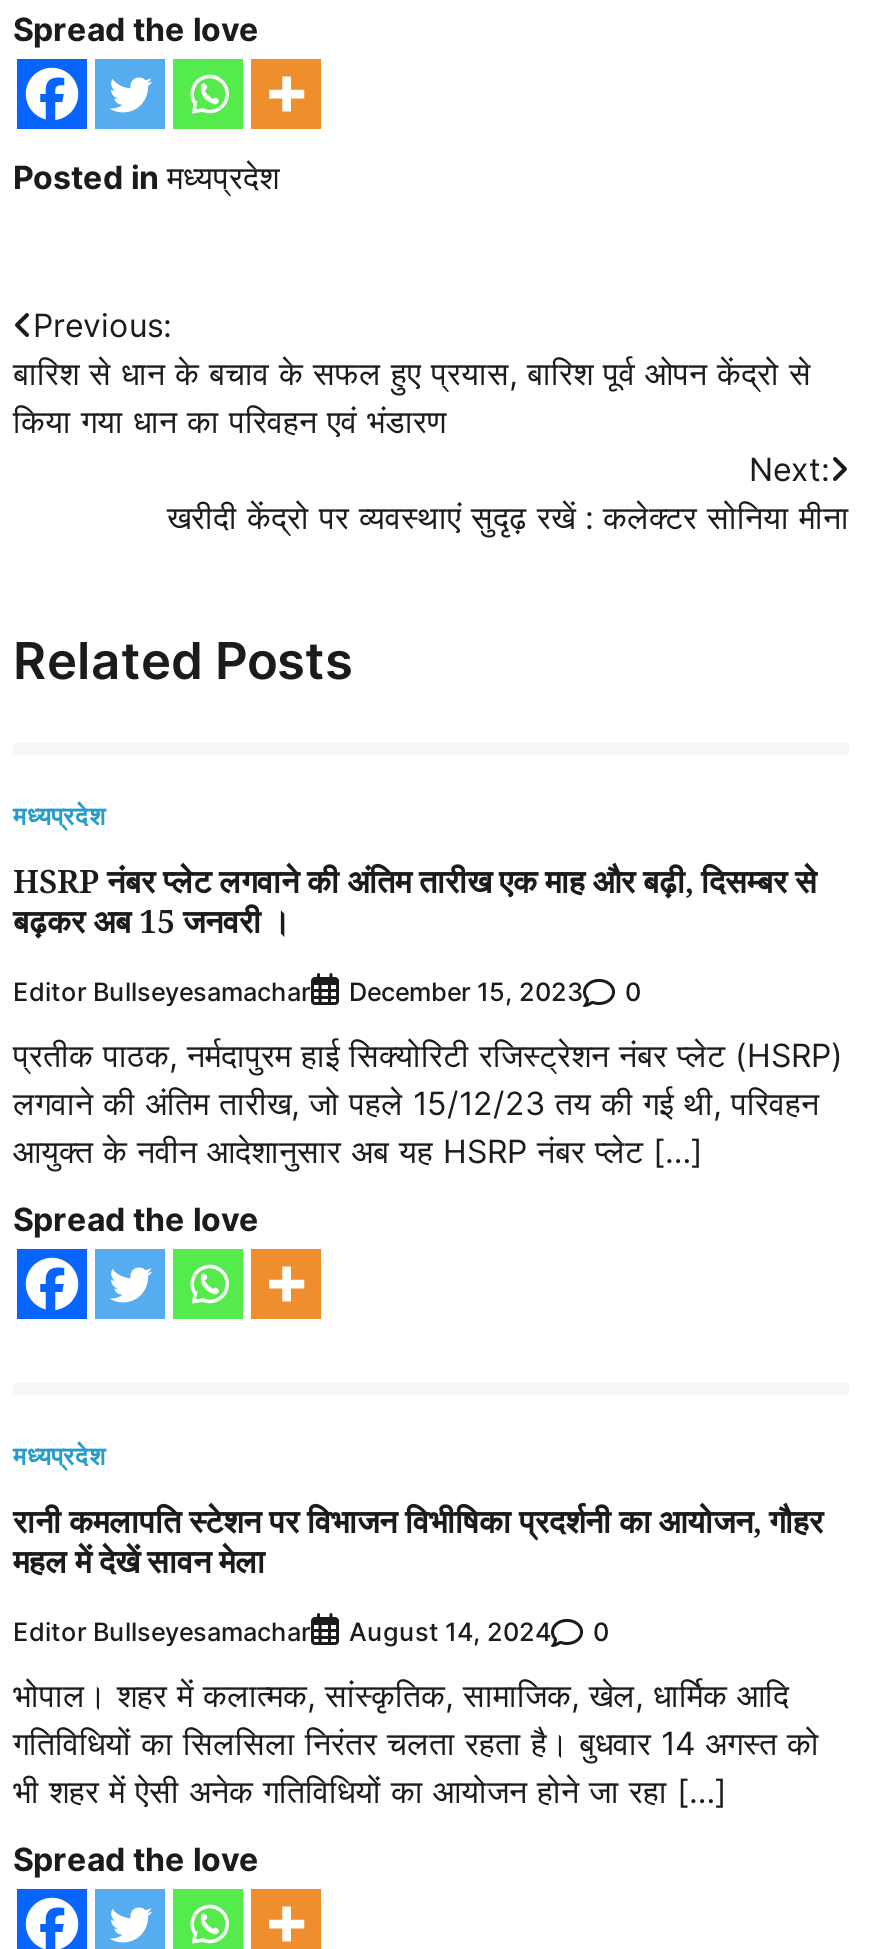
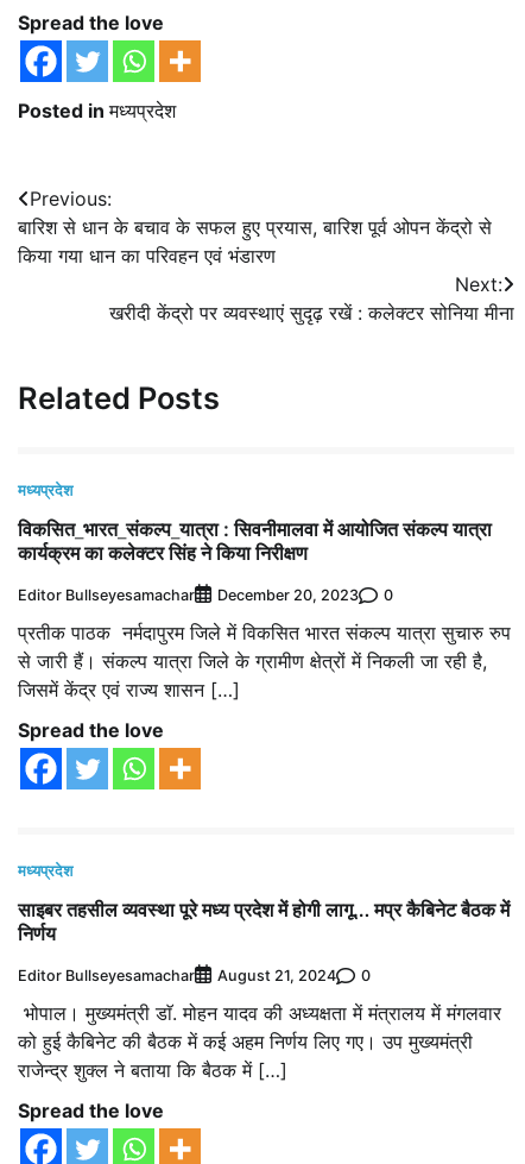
[13,859,817,943] HSRP नंबर प्लेट लगवाने की अंतिम तारीख एक माह और बढ़ी, दिसम्बर से | बढ़कर अब 15 जनवरी । -> [18,516,492,566] विकसित_भारत_संकल्प_यात्रा : सिवनीमालवा में आयोजित संकल्प यात्रा | कार्यक्रम का कलेक्टर सिंह ने किया निरीक्षण
[13,976,641,1007] Editor Bullseyesamachar December 15, 2023 0 -> [18,586,393,604] Editor Bullseyesamachar December 20, 2023 0
[13,1035,843,1171] प्रतीक पाठक, नर्मदापुरम हाई सिक्योरिटी रजिस्ट्रेशन नंबर प्लेट (HSRP) | लगवाने की अंतिम तारीख, जो पहले 15/12/23 तय की गई थी, परिवहन | आयुक्त के नवीन आदेशानुसार अब यह HSRP नंबर प्लेट […] -> [18,621,511,701] प्रतीक पाठक नर्मदापुरम जिले में विकसित भारत संकल्प यात्रा सुचारु रुप | से जारी हैं। संकल्प यात्रा जिले के ग्रामीण क्षेत्रों में निकली जा रही है, | जिसमें केंद्र एवं राज्य शासन […]
[13,1499,823,1583] रानी कमलापति स्टेशन पर विभाजन विभीषिका प्रदर्शनी का आयोजन, गौहर | महल में देखें सावन मेला -> [18,897,510,947] साइबर तहसील व्यवस्था पूरे मध्‍य प्रदेश में होगी लागू… मप्र कैबिनेट बैठक में | निर्णय
[13,1616,609,1647] Editor Bullseyesamachar August 14, 2024 0 -> [18,966,371,985] Editor Bullseyesamachar August 21, 2024 0
[13,1675,819,1811] भोपाल। शहर में कलात्मक, सांस्कृतिक, सामाजिक, खेल, धार्मिक आदि | गतिविधियों का सिलसिला निरंतर चलता रहता है। बुधवार 14 अगस्त को | भी शहर में ऐसी अनेक गतिविधियों का आयोजन होने जा रहा […] -> [18,1001,501,1082] भोपाल। मुख्यमंत्री डाॅ. मोहन यादव की अध्यक्षता में मंत्रालय में मंगलवार | को हुई कैबिनेट की बैठक में कई अहम निर्णय लिए गए। उप मुख्यमंत्री | राजेन्द्र शुक्ल ने बताया कि बैठक में […]

